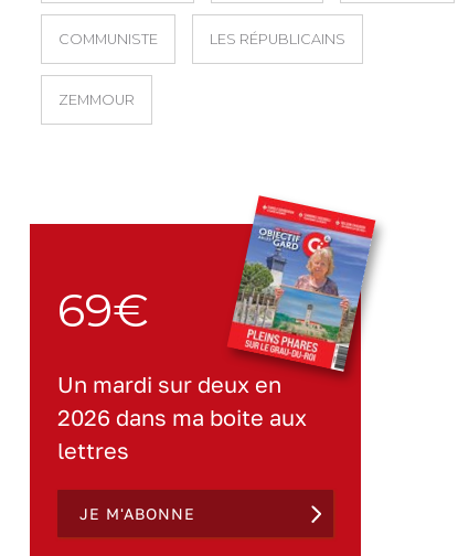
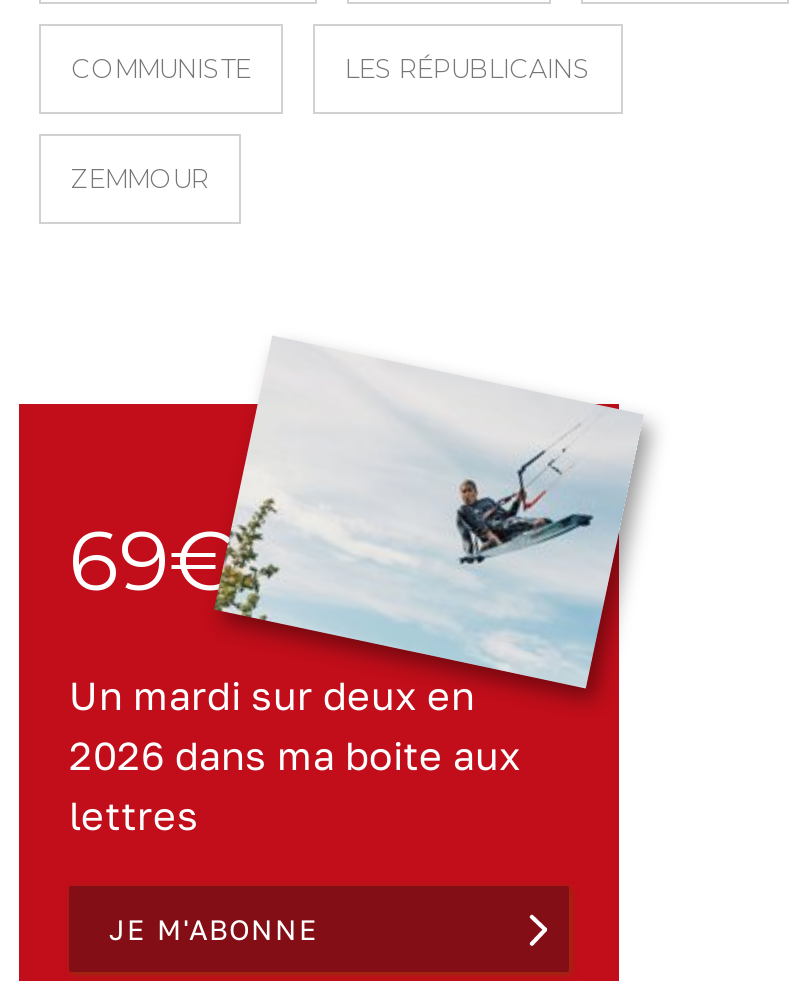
[145,190,379,385] [image] -> [223,338,649,698] [image]

